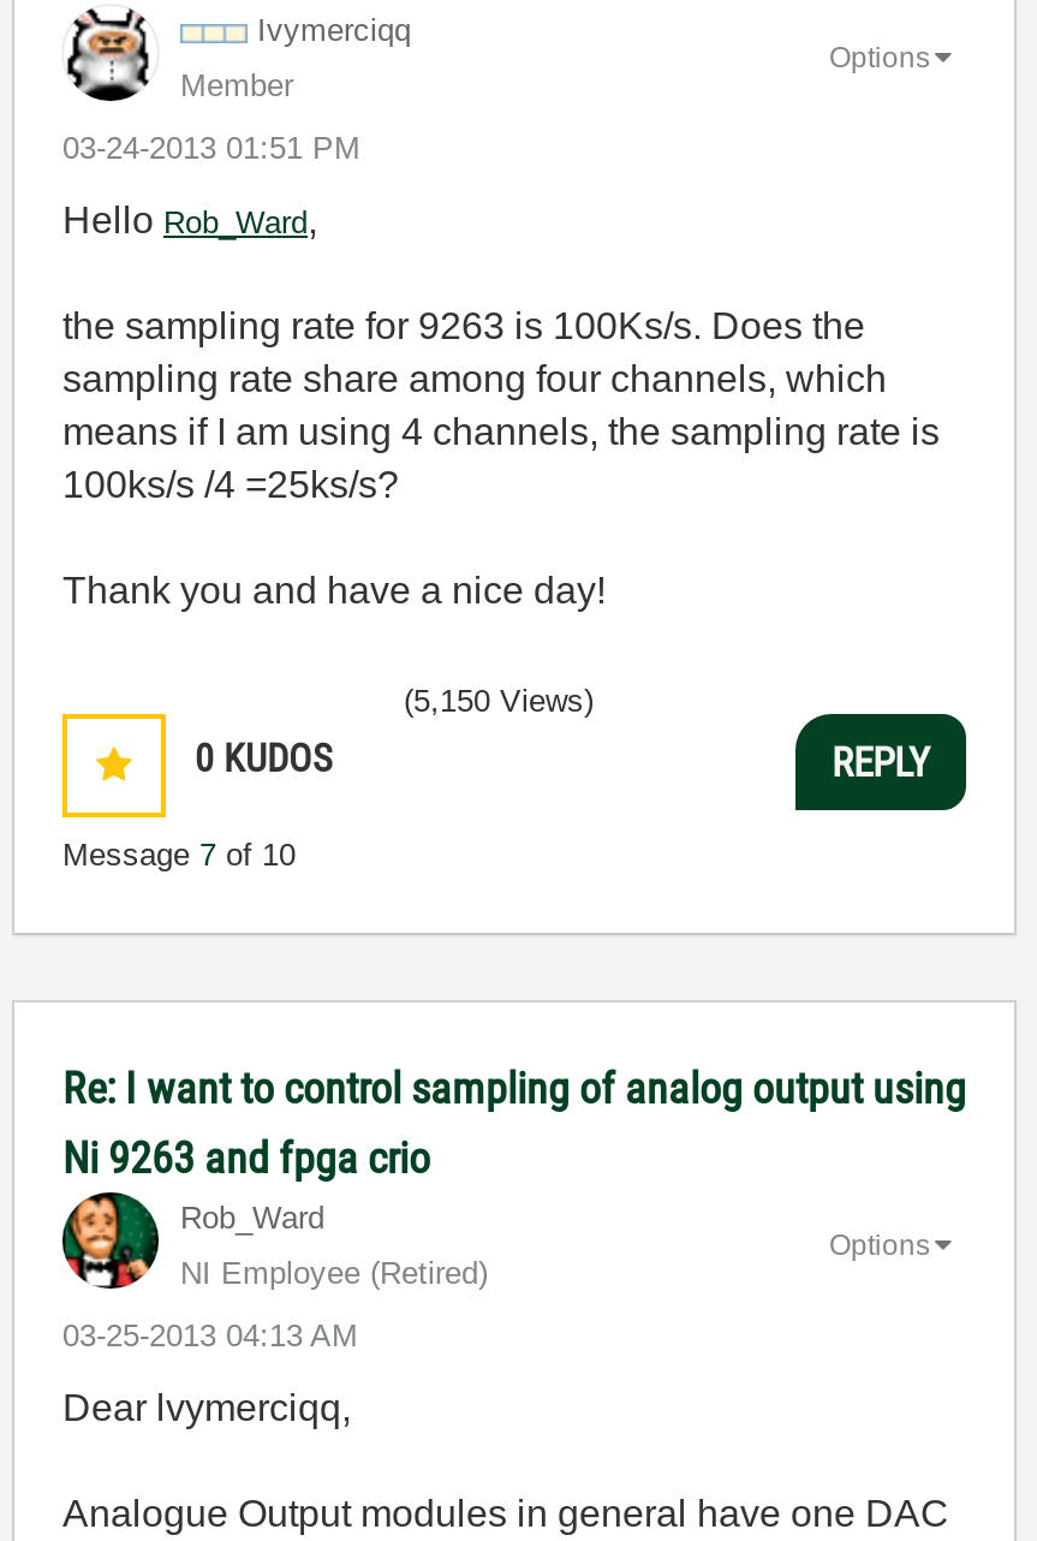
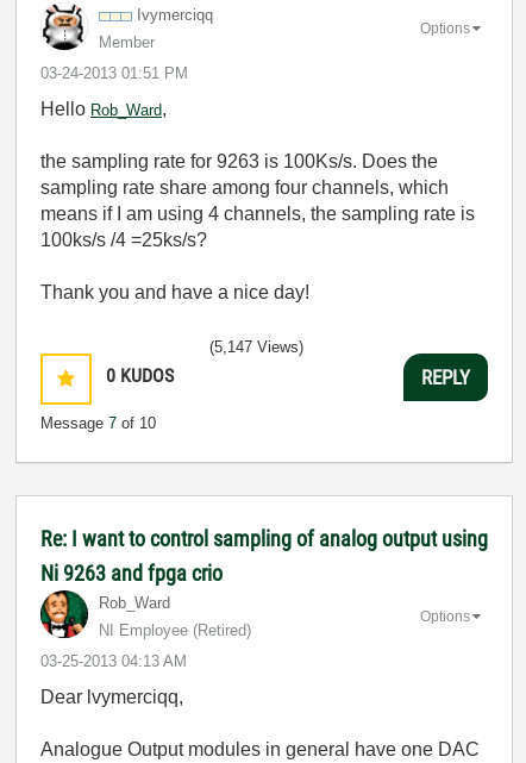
[404,683,594,719] (5,150 Views) -> [209,338,303,356] (5,147 Views)

